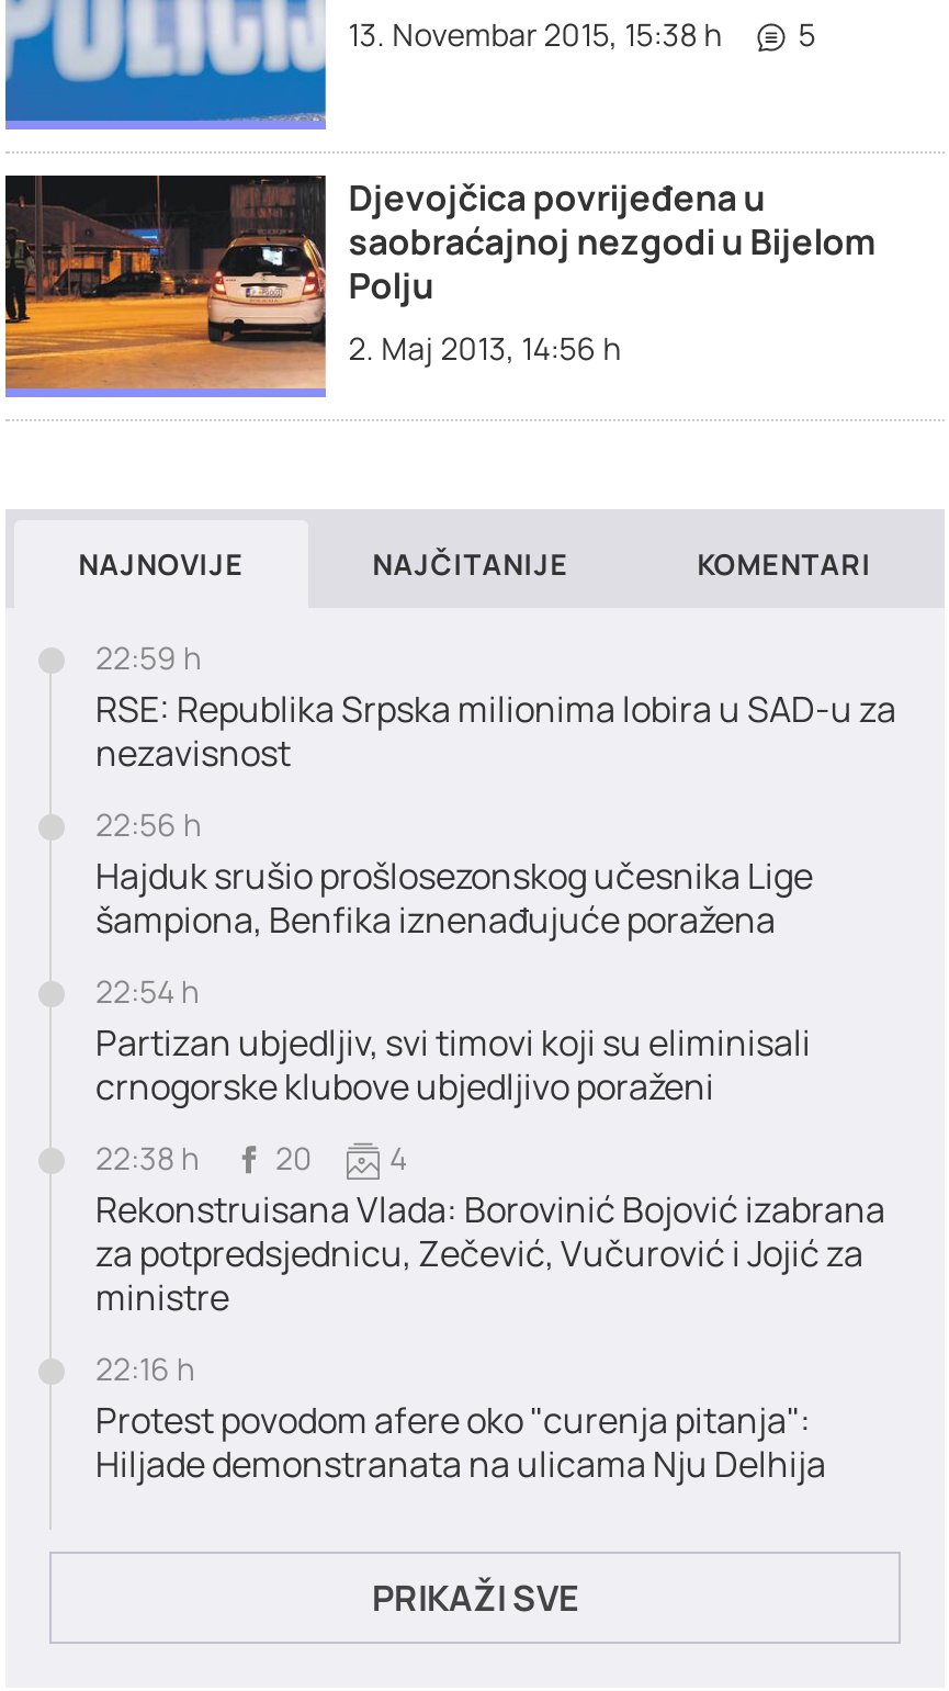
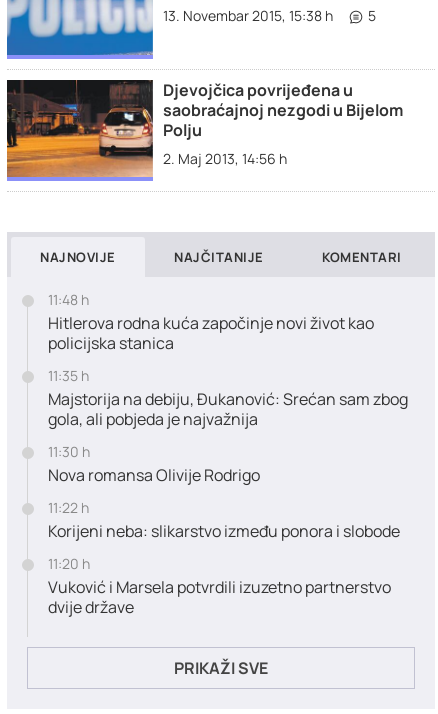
[95,636,201,678] 22:59 h -> [48,290,89,309] 11:48 h
[95,685,896,777] RSE: Republika Srpska milionima lobira u SAD-u za | nezavisnost -> [48,312,374,354] Hitlerova rodna kuća započinje novi život kao | policijska stanica
[95,803,201,845] 22:56 h -> [48,366,89,385] 11:35 h
[95,852,813,944] Hajduk srušio prošlosezonskog učesnika Lige | šampiona, Benfika iznenađujuće poražena -> [48,388,408,430] Majstorija na debiju, Đukanović: Srećan sam zbog | gola, ali pobjeda je najvažnija
[95,970,199,1012] 22:54 h -> [48,442,90,461] 11:30 h
[95,1018,811,1111] Partizan ubjedljiv, svi timovi koji su eliminisali | crnogorske klubove ubjedljivo poraženi -> [48,464,260,486] Nova romansa Olivije Rodrigo
[95,1137,407,1179] 22:38 h | 20 | 4 -> [48,498,89,517] 11:22 h
[95,1185,885,1321] Rekonstruisana Vlada: Borovinić Bojović izabrana | za potpredsjednicu, Zečević, Vučurović i Jojić za | ministre -> [48,520,400,542] Korijeni neba: slikarstvo između ponora i slobode
[95,1348,194,1389] 22:16 h -> [48,554,90,573] 11:20 h
[95,1396,826,1488] Protest povodom afere oko "curenja pitanja": | Hiljade demonstranata na ulicama Nju Delhija -> [48,576,391,618] Vuković i Marsela potvrdili izuzetno partnerstvo | dvije države

